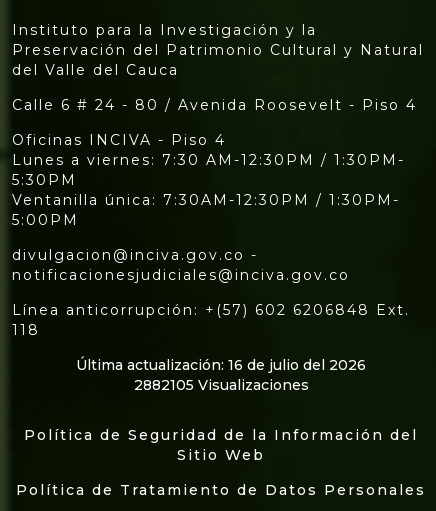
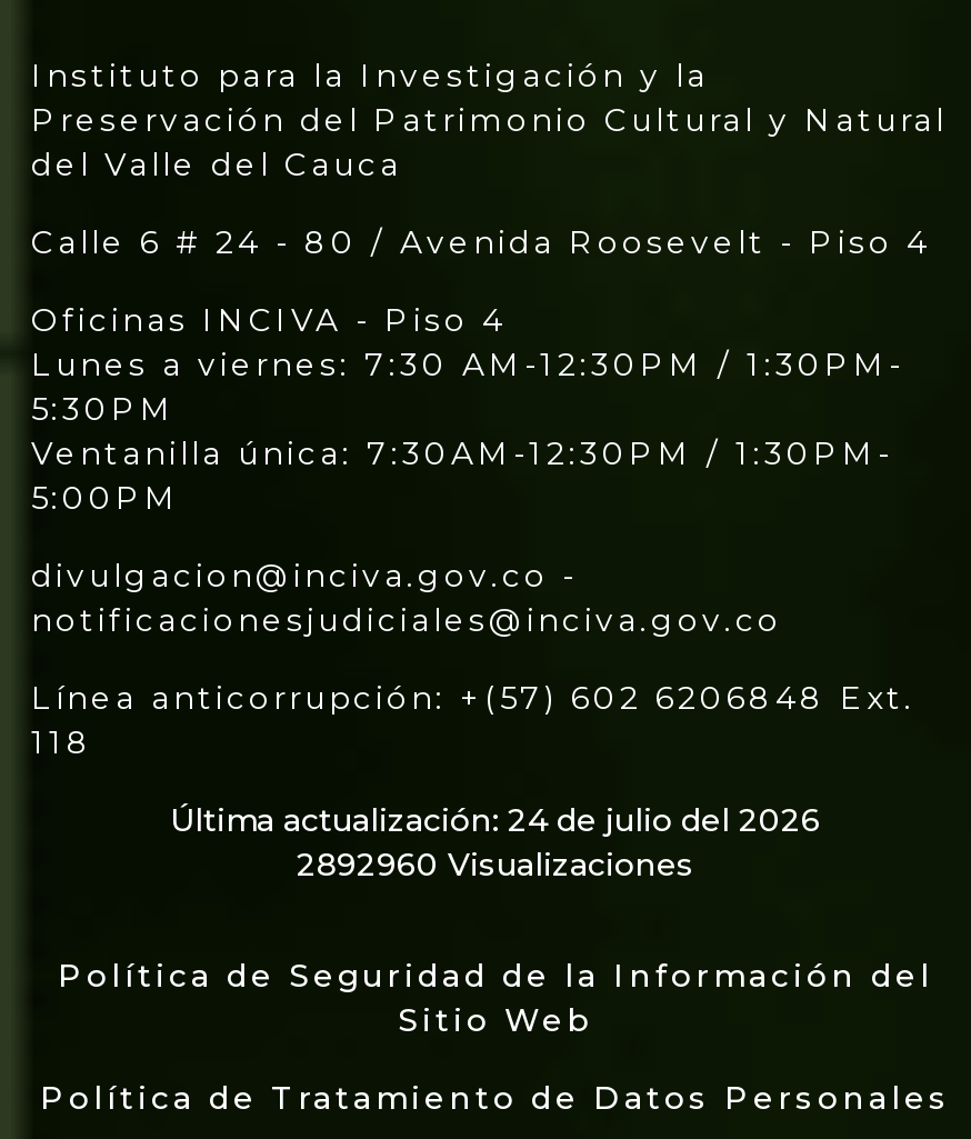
[76,356,366,374] Última actualización: 16 de julio del 2026 -> [170,800,821,840] Última actualización: 24 de julio del 2026
[133,376,308,394] 2882105 Visualizaciones -> [297,844,694,884] 2892960 Visualizaciones

